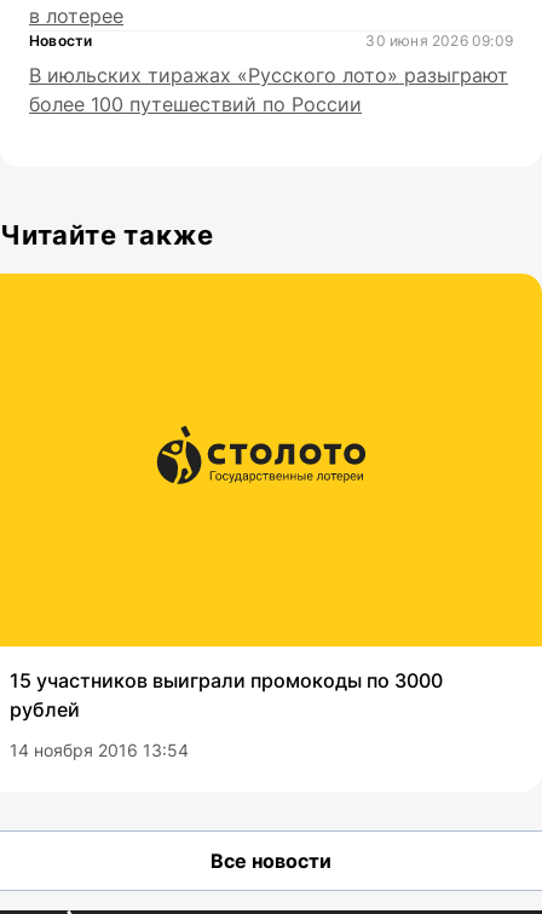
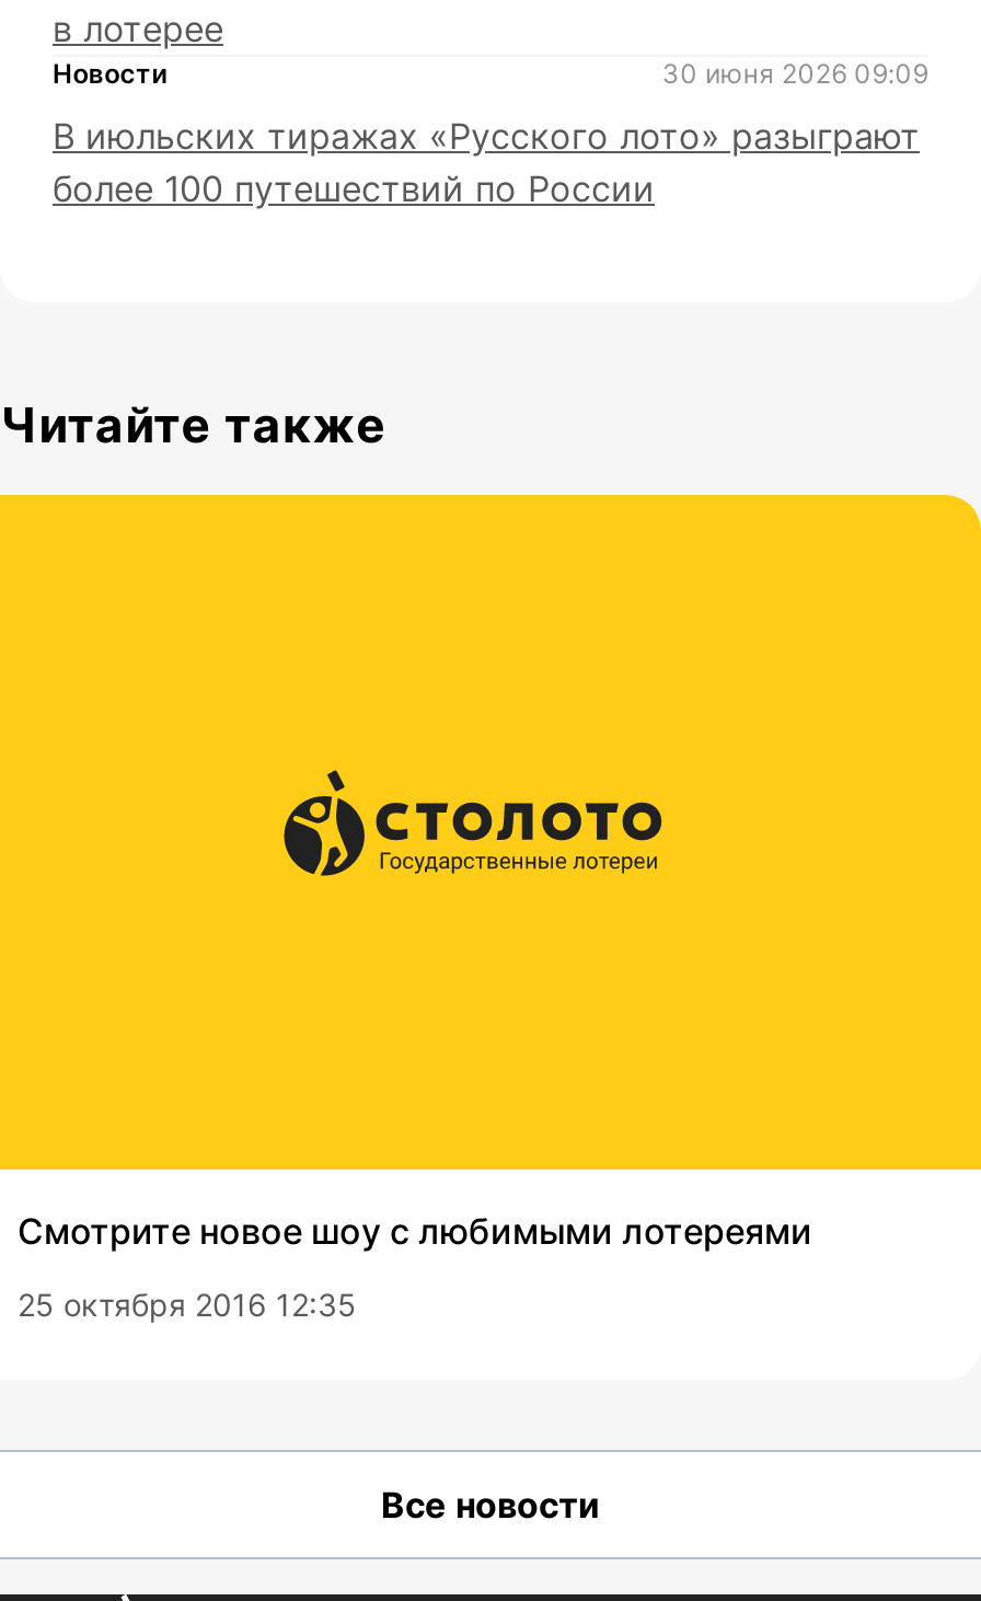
[10,668,443,722] 15 участников выиграли промокоды по 3000 | рублей -> [18,1209,812,1253] Смотрите новое шоу с любимыми лотереями
[10,740,189,760] 14 ноября 2016 13:54 -> [18,1286,357,1323] 25 октября 2016 12:35

